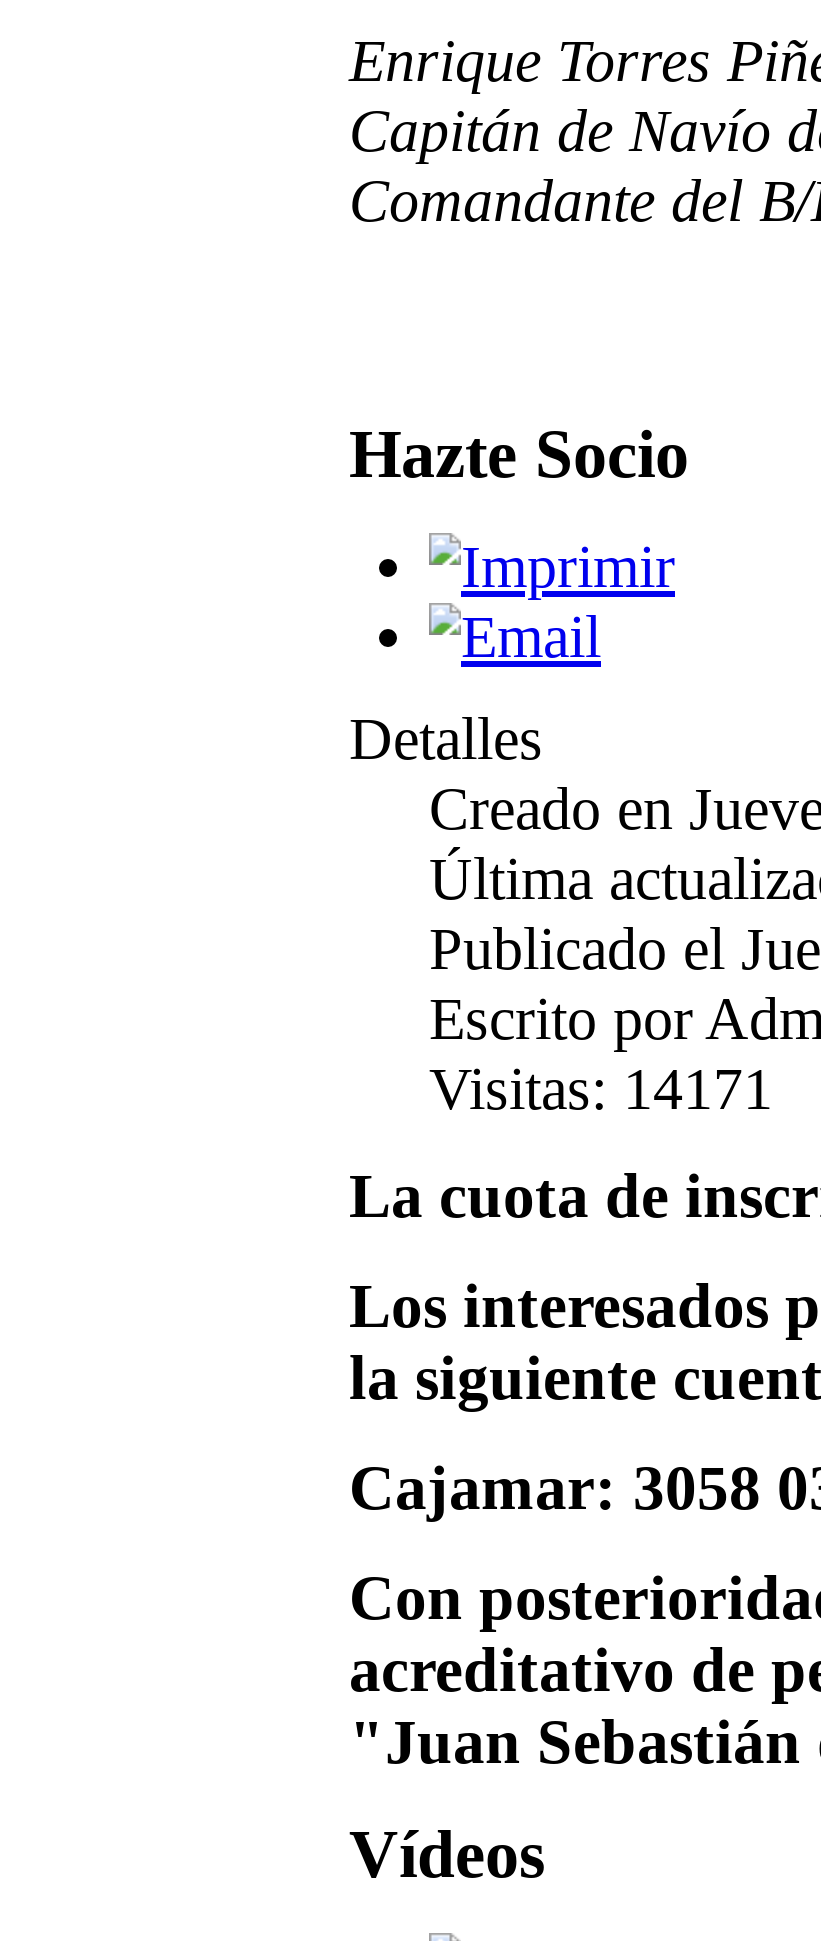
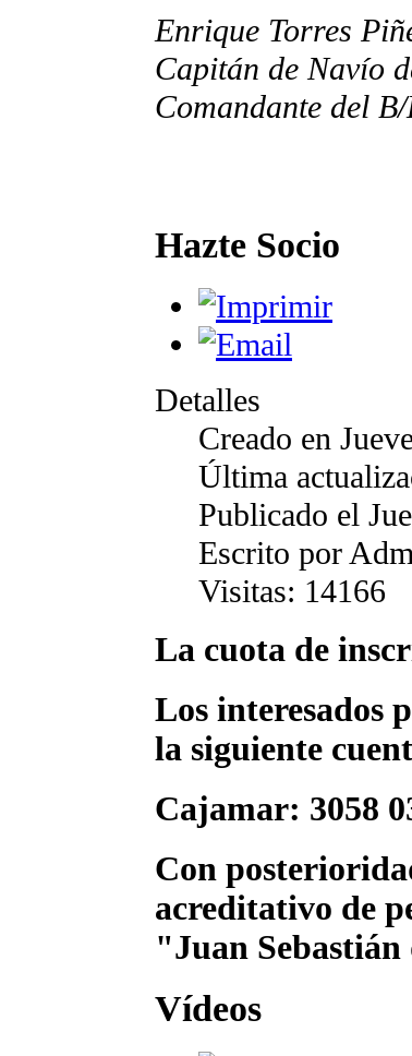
[429,1054,773,1122] Visitas: 14171 -> [198,572,386,609] Visitas: 14166

